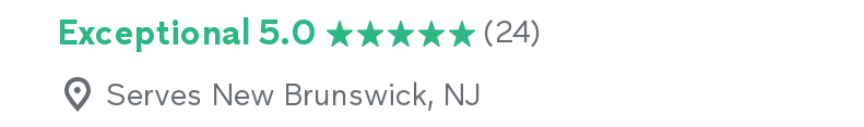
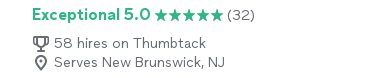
[484,14,541,51] (24) -> [54,7,255,52] (32) | 58 hires on Thumbtack

